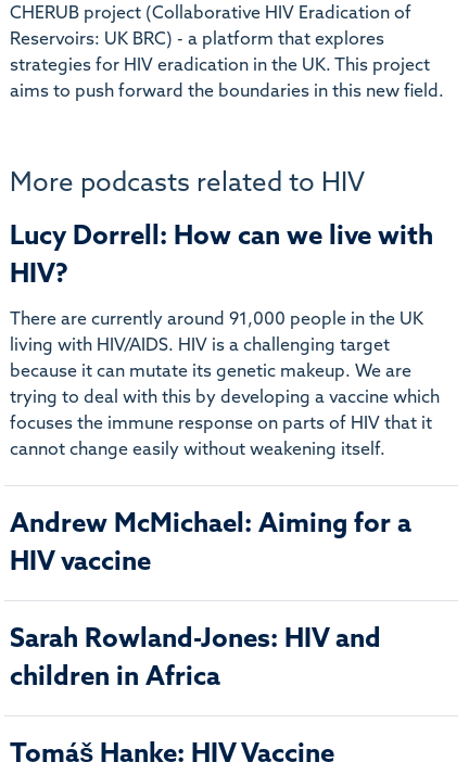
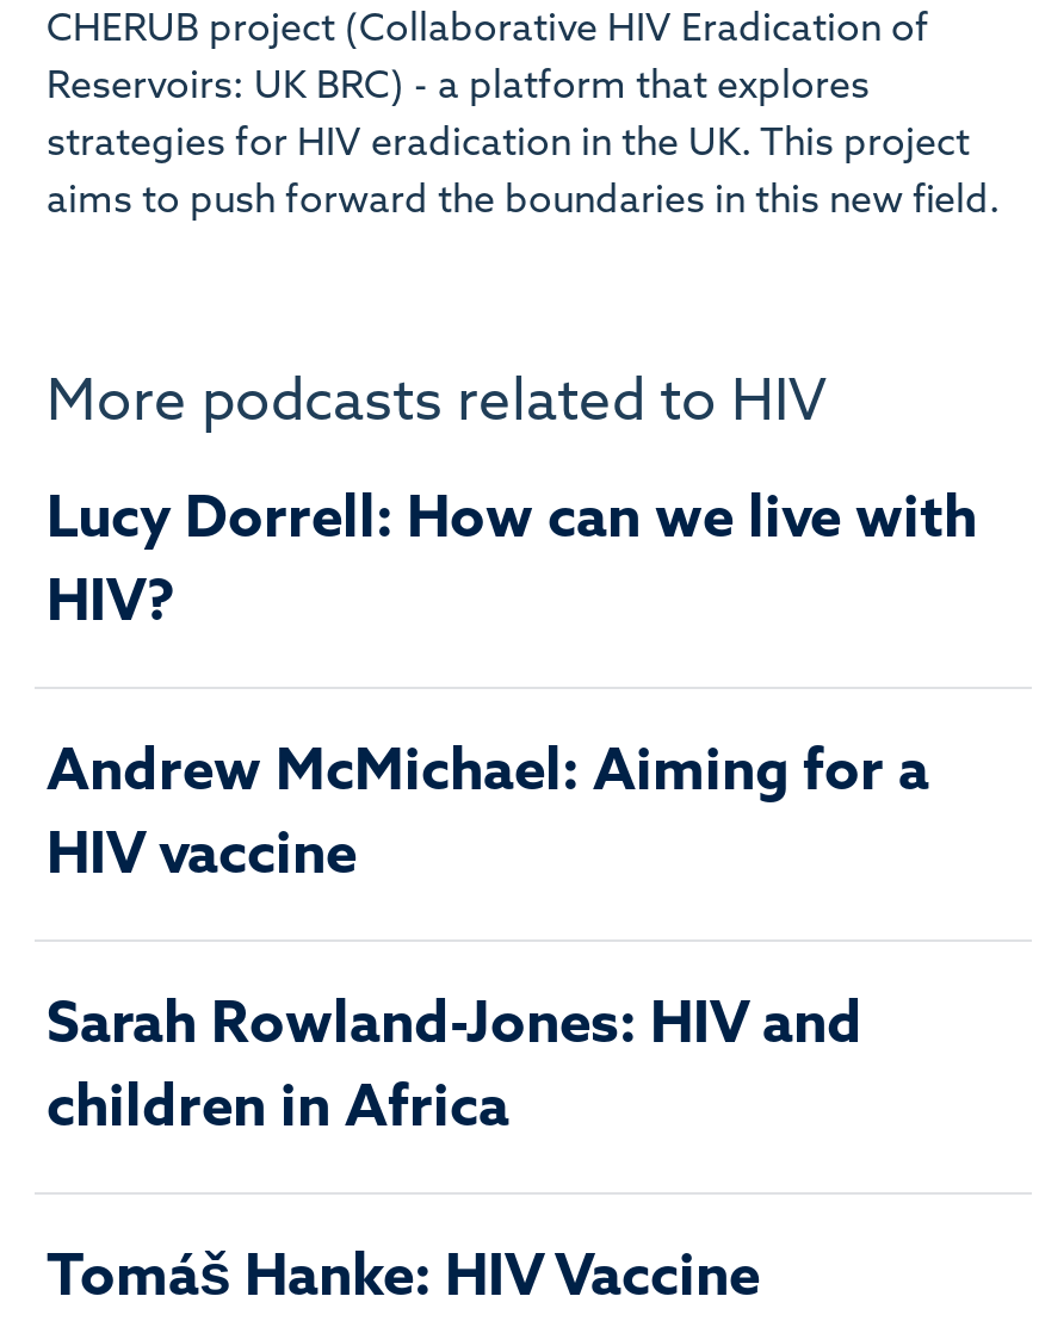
[10,312,440,459] There are currently around 91,000 people in the UK | living with HIV/AIDS. HIV is a challenging target | because it can mutate its genetic makeup. We are | trying to deal with this by developing a vaccine which | focuses the immune response on parts of HIV that it | cannot change easily without weakening itself. -> none

